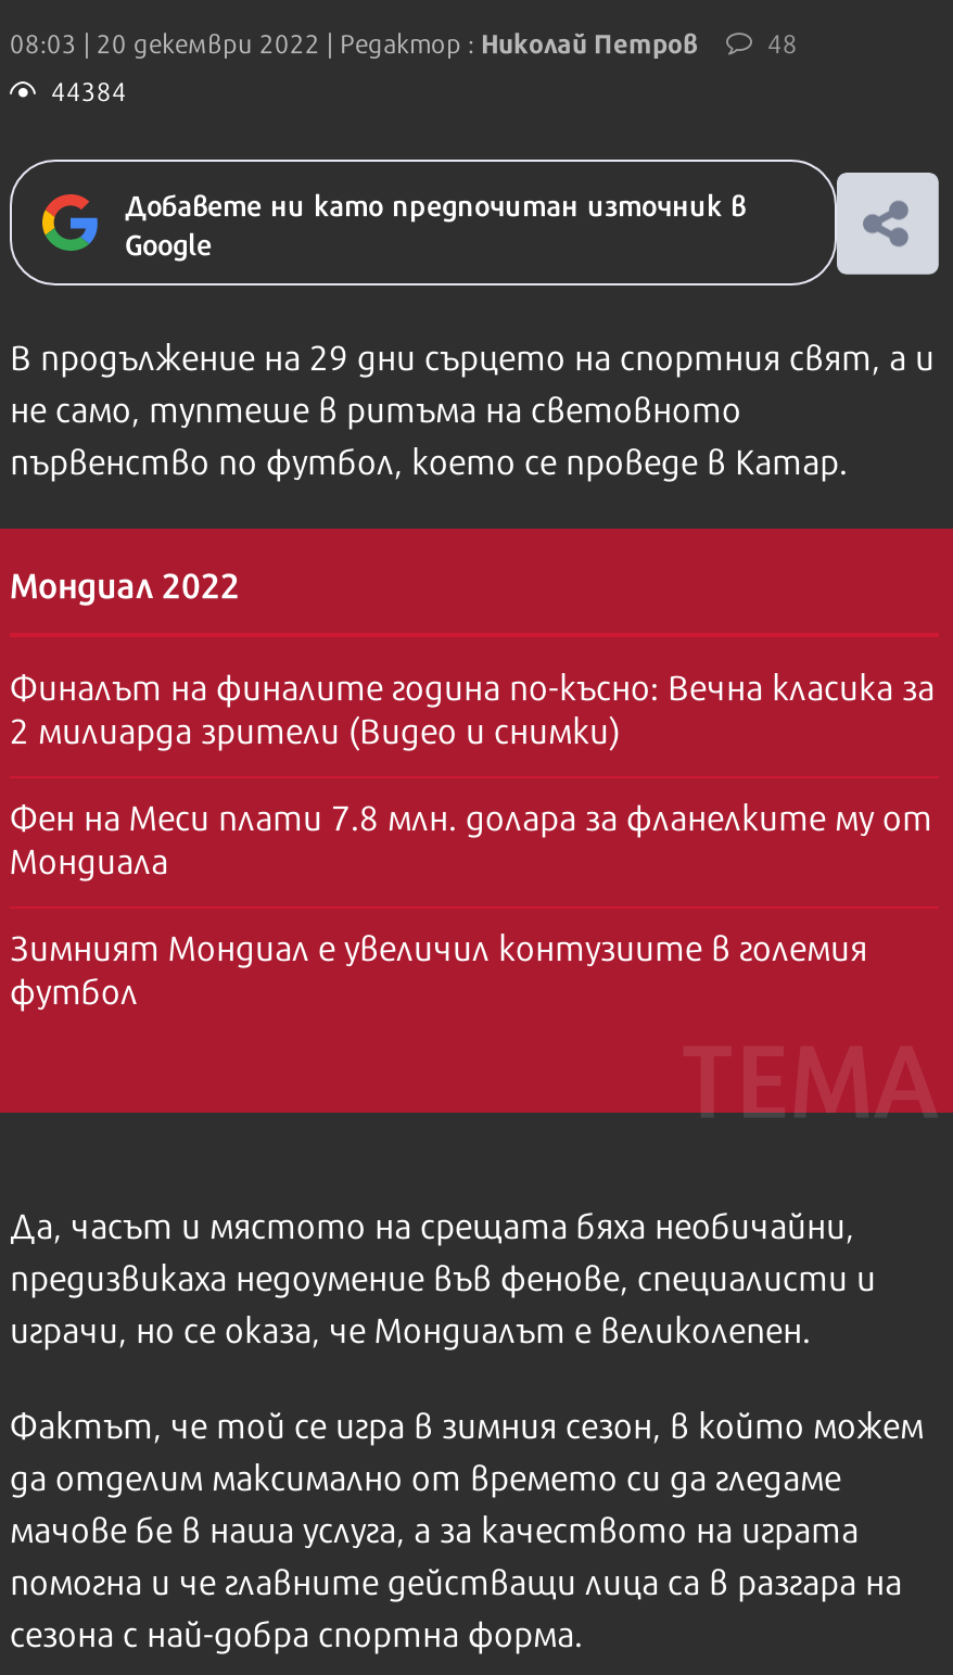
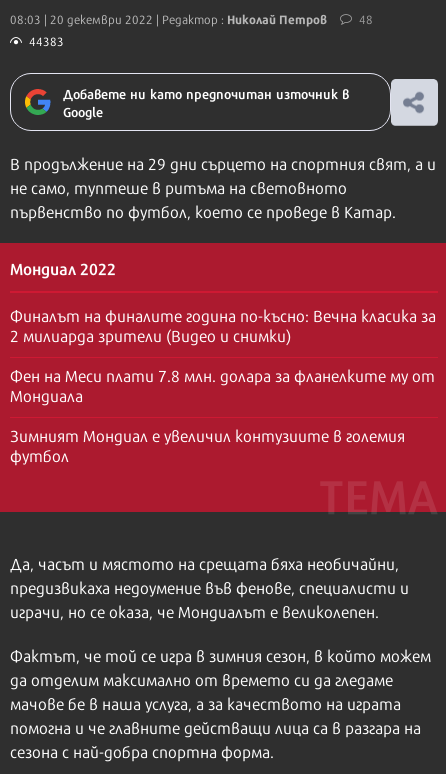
[51,71,127,110] 44384 -> [29,32,64,50] 44383

